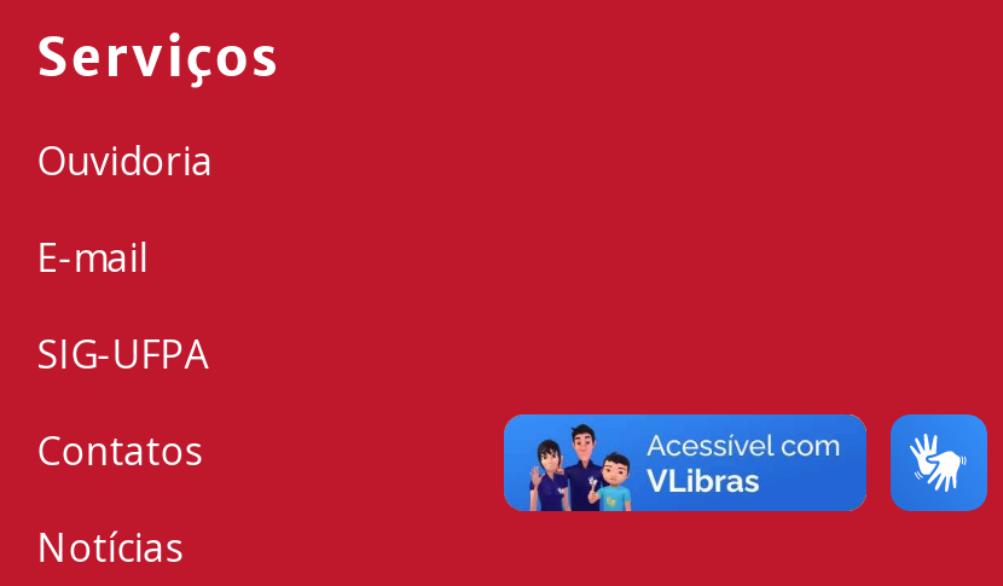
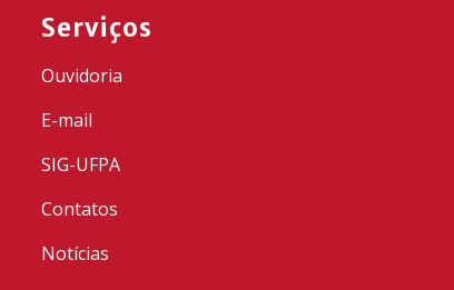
[502,412,869,514] [image] -> none
[888,412,990,514] [image] -> none

